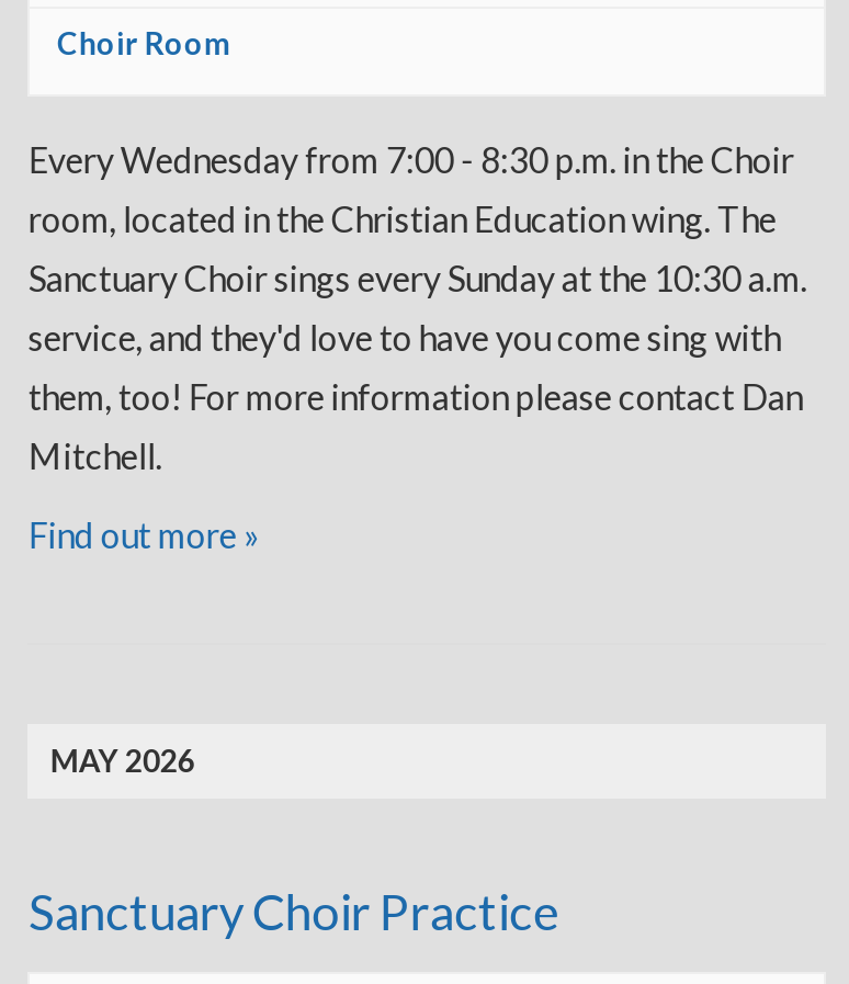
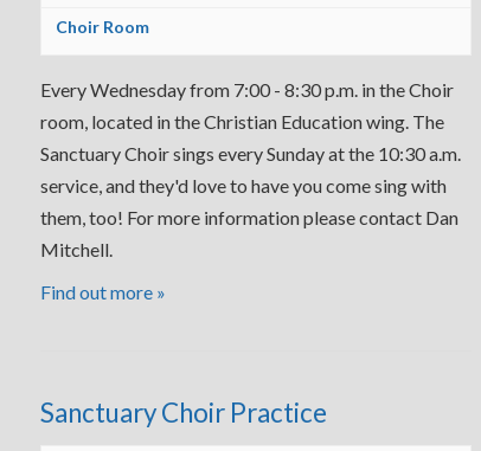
[50,742,195,779] MAY 2026 -> none

